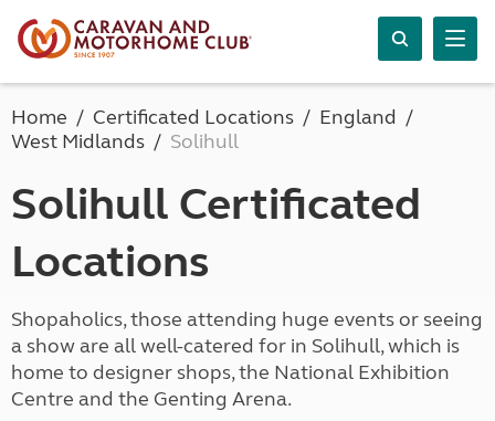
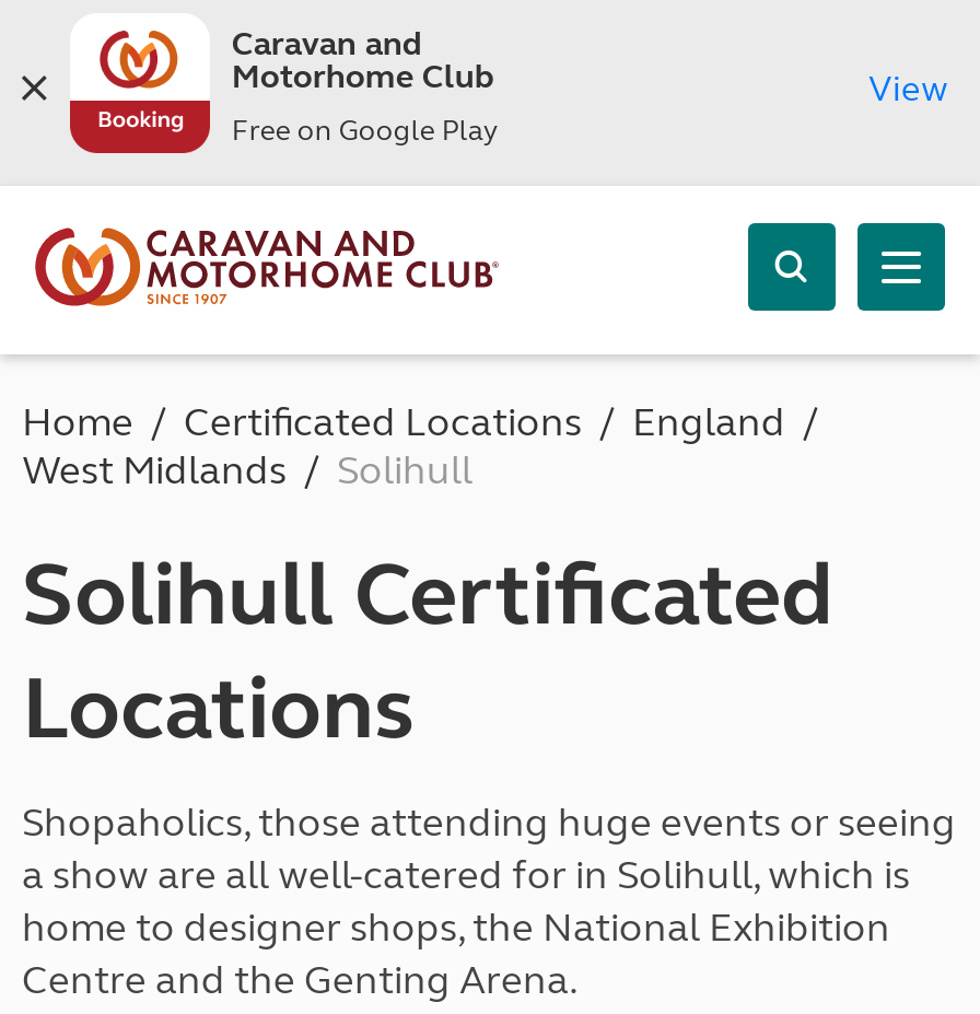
none -> [66,24,499,155] [image] | Caravan and | Motorhome Club | Free on Google Play
none -> [868,67,947,108] View

